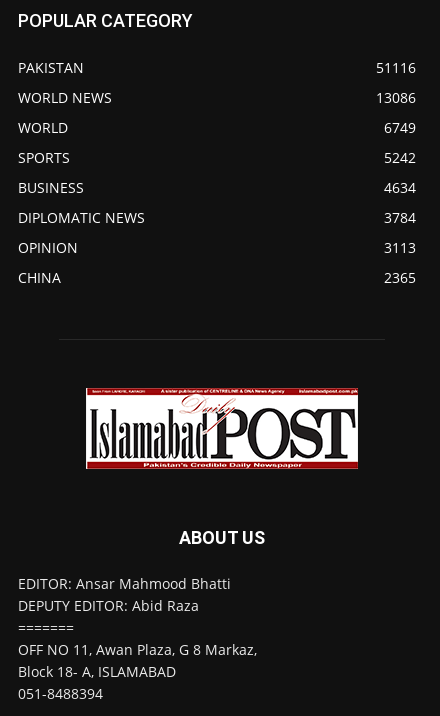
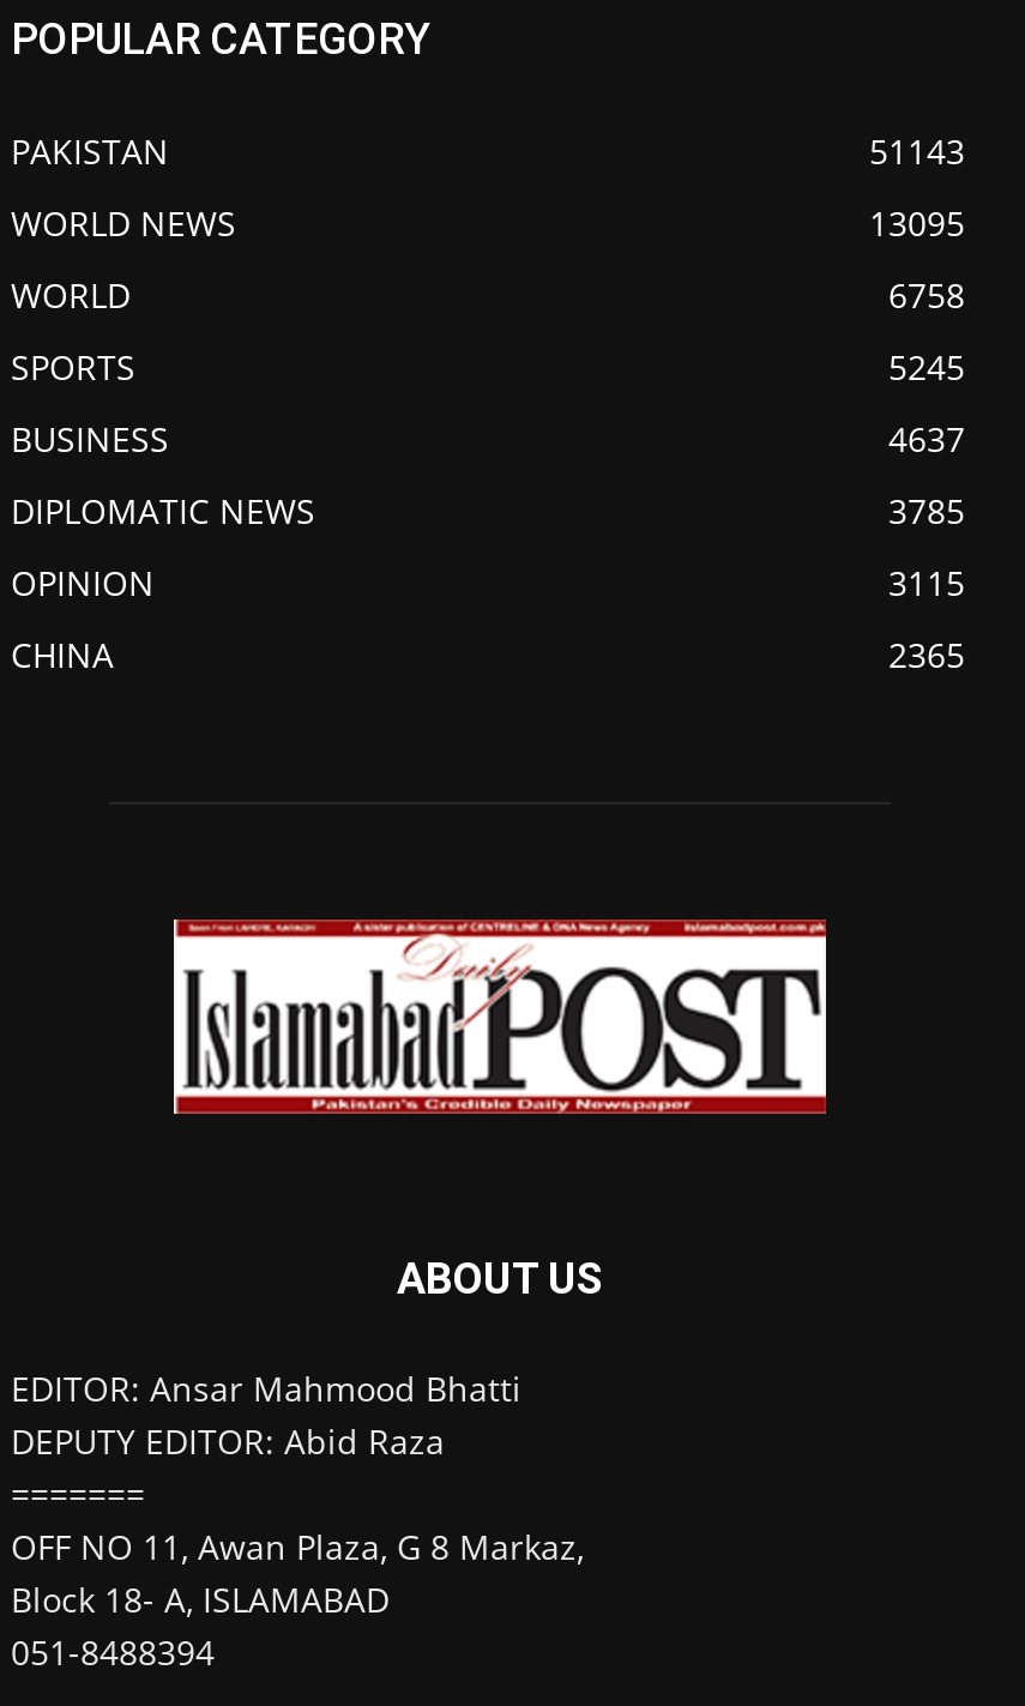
[376,58,416,77] 51116 -> [869,129,965,175] 51143
[376,88,416,107] 13086 -> [869,201,965,246] 13095
[384,118,416,137] 6749 -> [888,273,965,318] 6758
[384,148,416,167] 5242 -> [888,345,965,390] 5245
[384,178,416,197] 4634 -> [888,417,965,462] 4637
[384,208,416,227] 3784 -> [888,489,965,534] 3785
[384,238,416,257] 3113 -> [888,561,965,606] 3115

